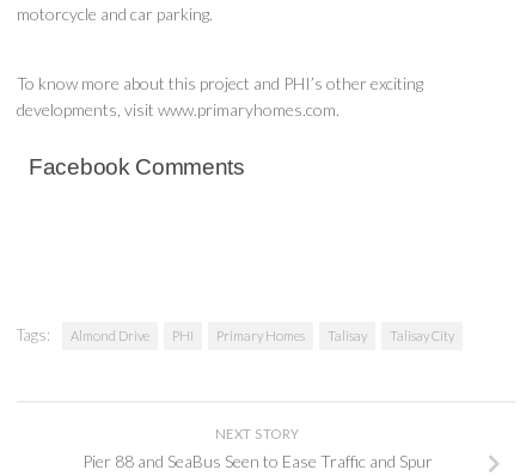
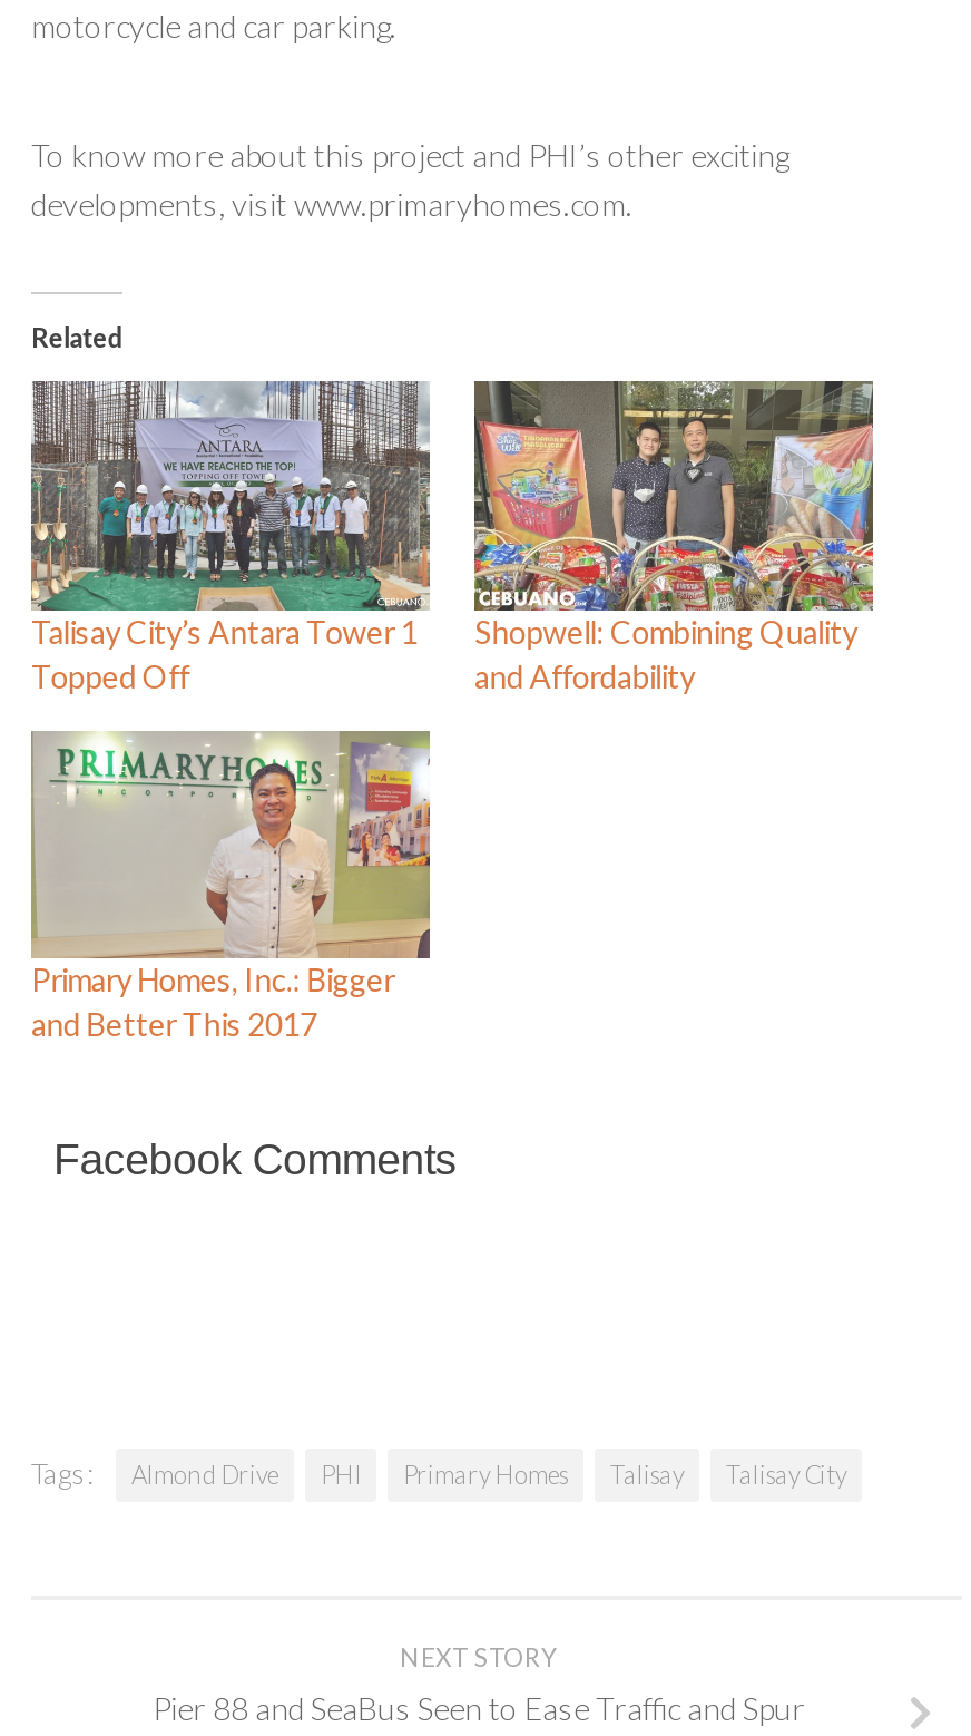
none -> [29,379,432,694] [image] | Talisay City’s Antara Tower 1 | Topped Off
none -> [29,729,432,1043] [image] | Primary Homes, Inc.: Bigger | and Better This 2017
none -> [31,322,122,355] Related
none -> [472,379,875,694] [image] | Shopwell: Combining Quality | and Affordability

